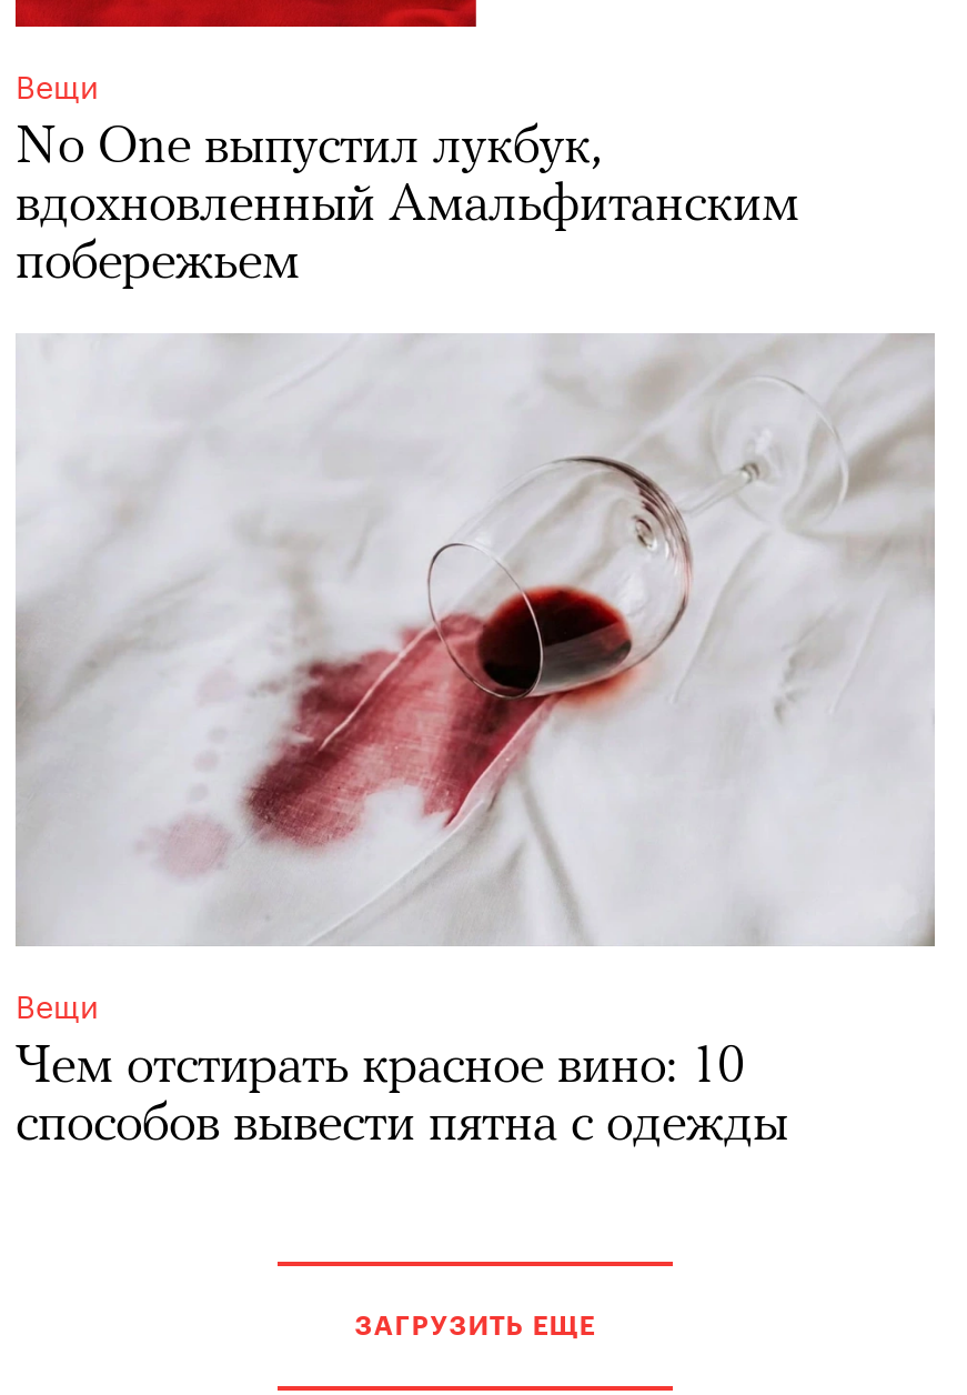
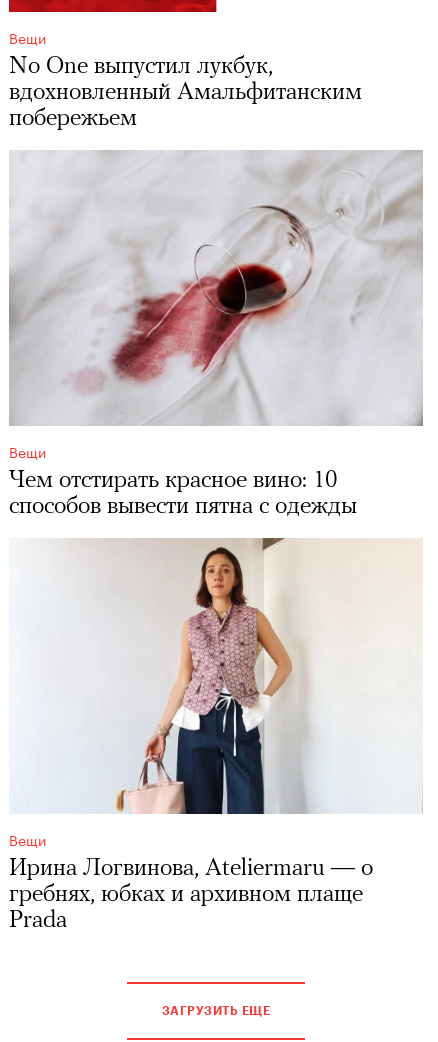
none -> [9,537,422,932] [image] | Вещи | Ирина Логвинова, Ateliermaru — о | гребнях, юбках и архивном плаще | Prada

